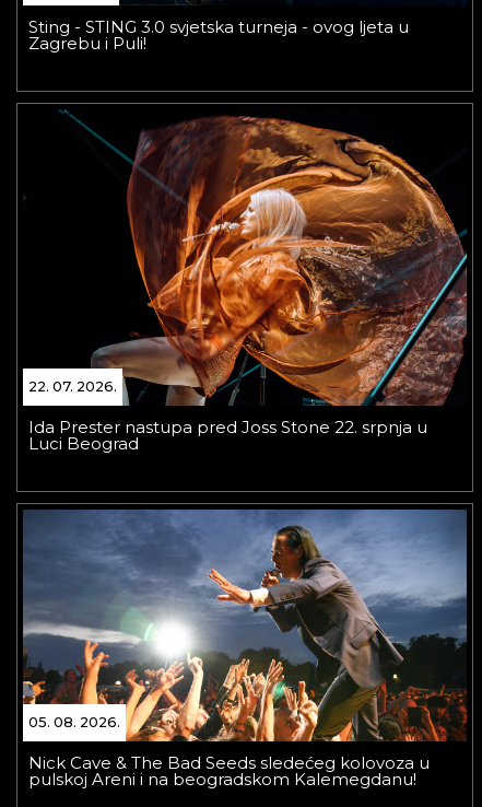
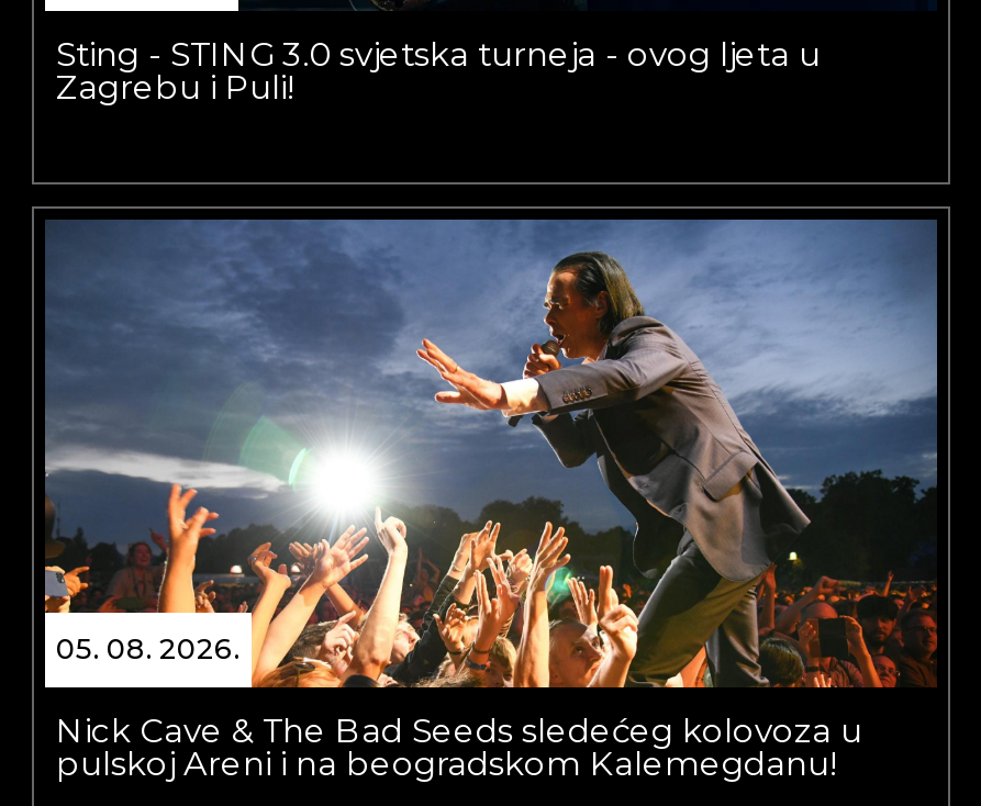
[23,109,468,453] [image] | 22. 07. 2026. | Ida Prester nastupa pred Joss Stone 22. srpnja u | Luci Beograd -> none

